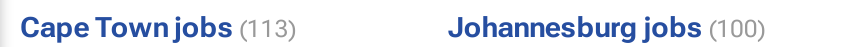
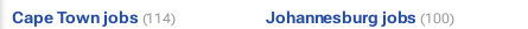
[20,10,296,42] Cape Town jobs (113) -> [12,8,176,26] Cape Town jobs (114)

